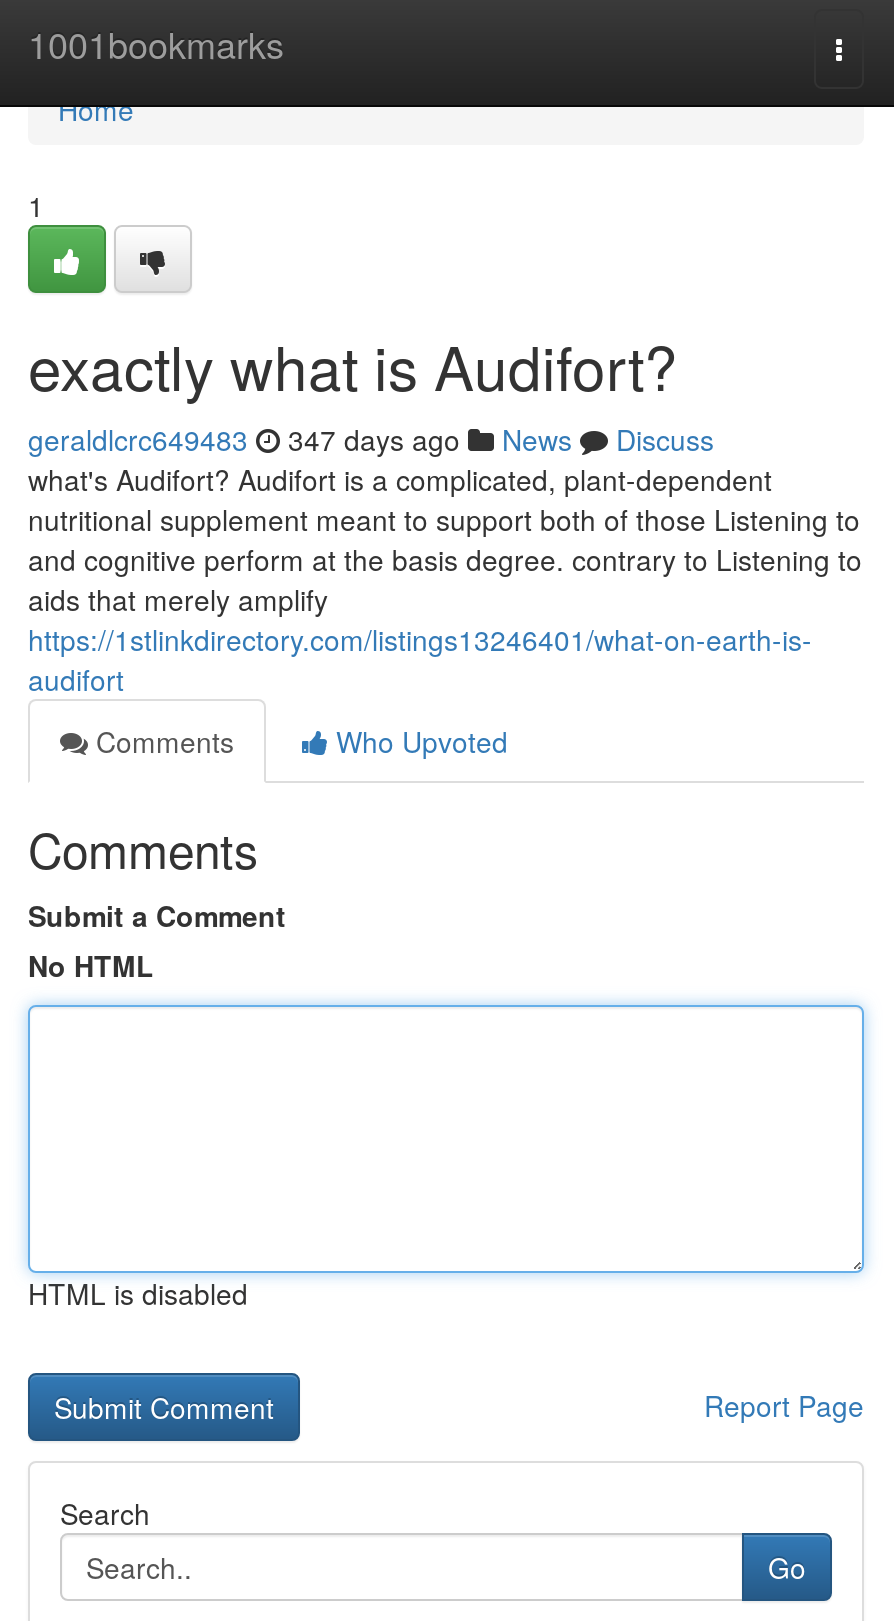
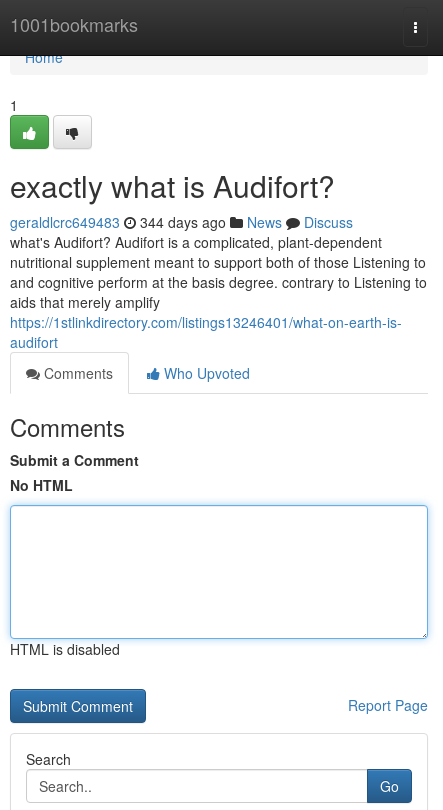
[28,419,714,459] geraldlcrc649483 347 days ago News Discuss -> [10,212,353,232] geraldlcrc649483 344 days ago News Discuss

